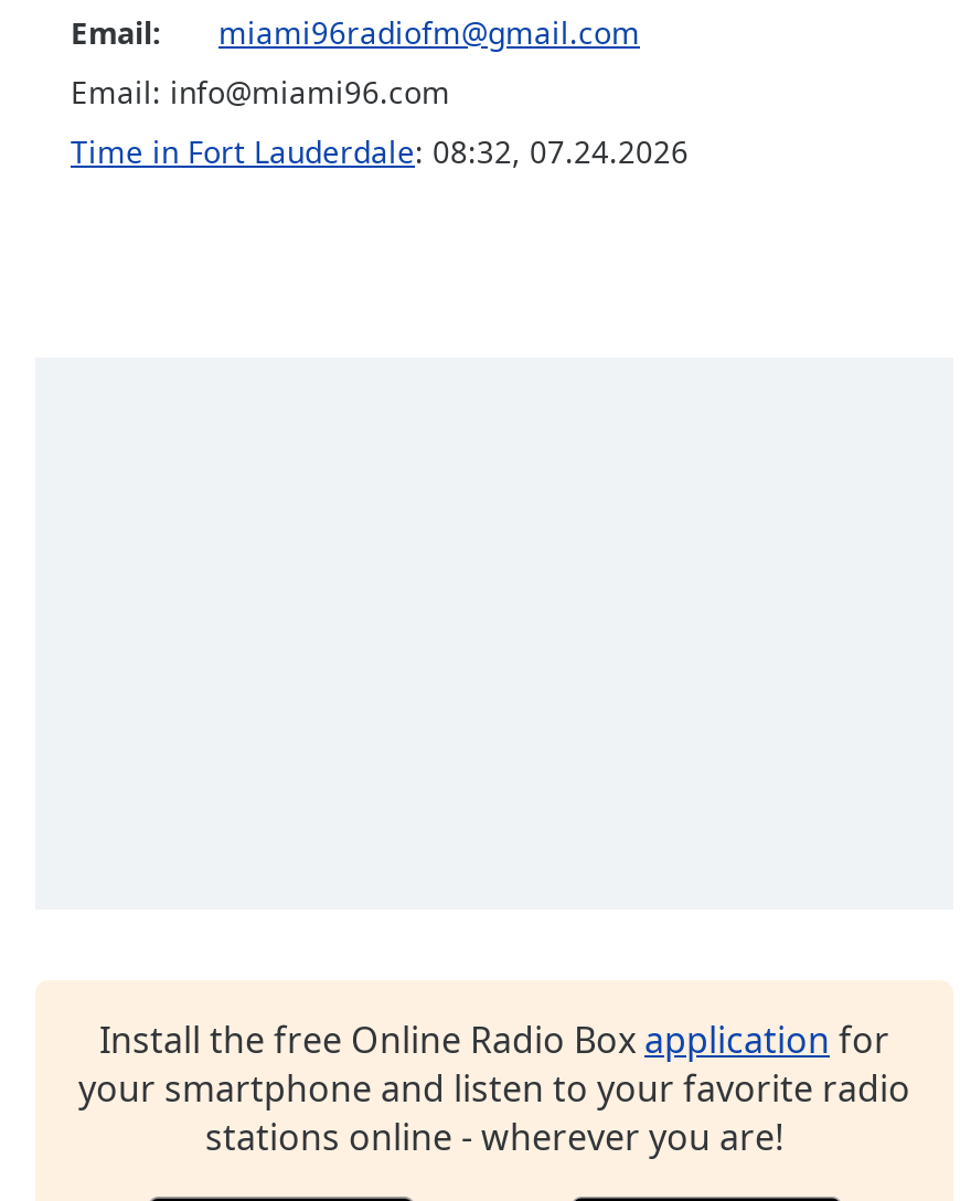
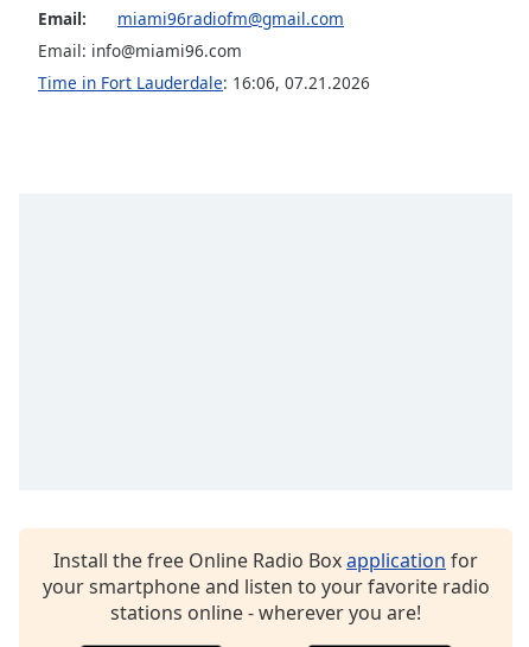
[71,130,689,172] Time in Fort Lauderdale: 08:32, 07.24.2026 -> [38,71,370,94] Time in Fort Lauderdale: 16:06, 07.21.2026

